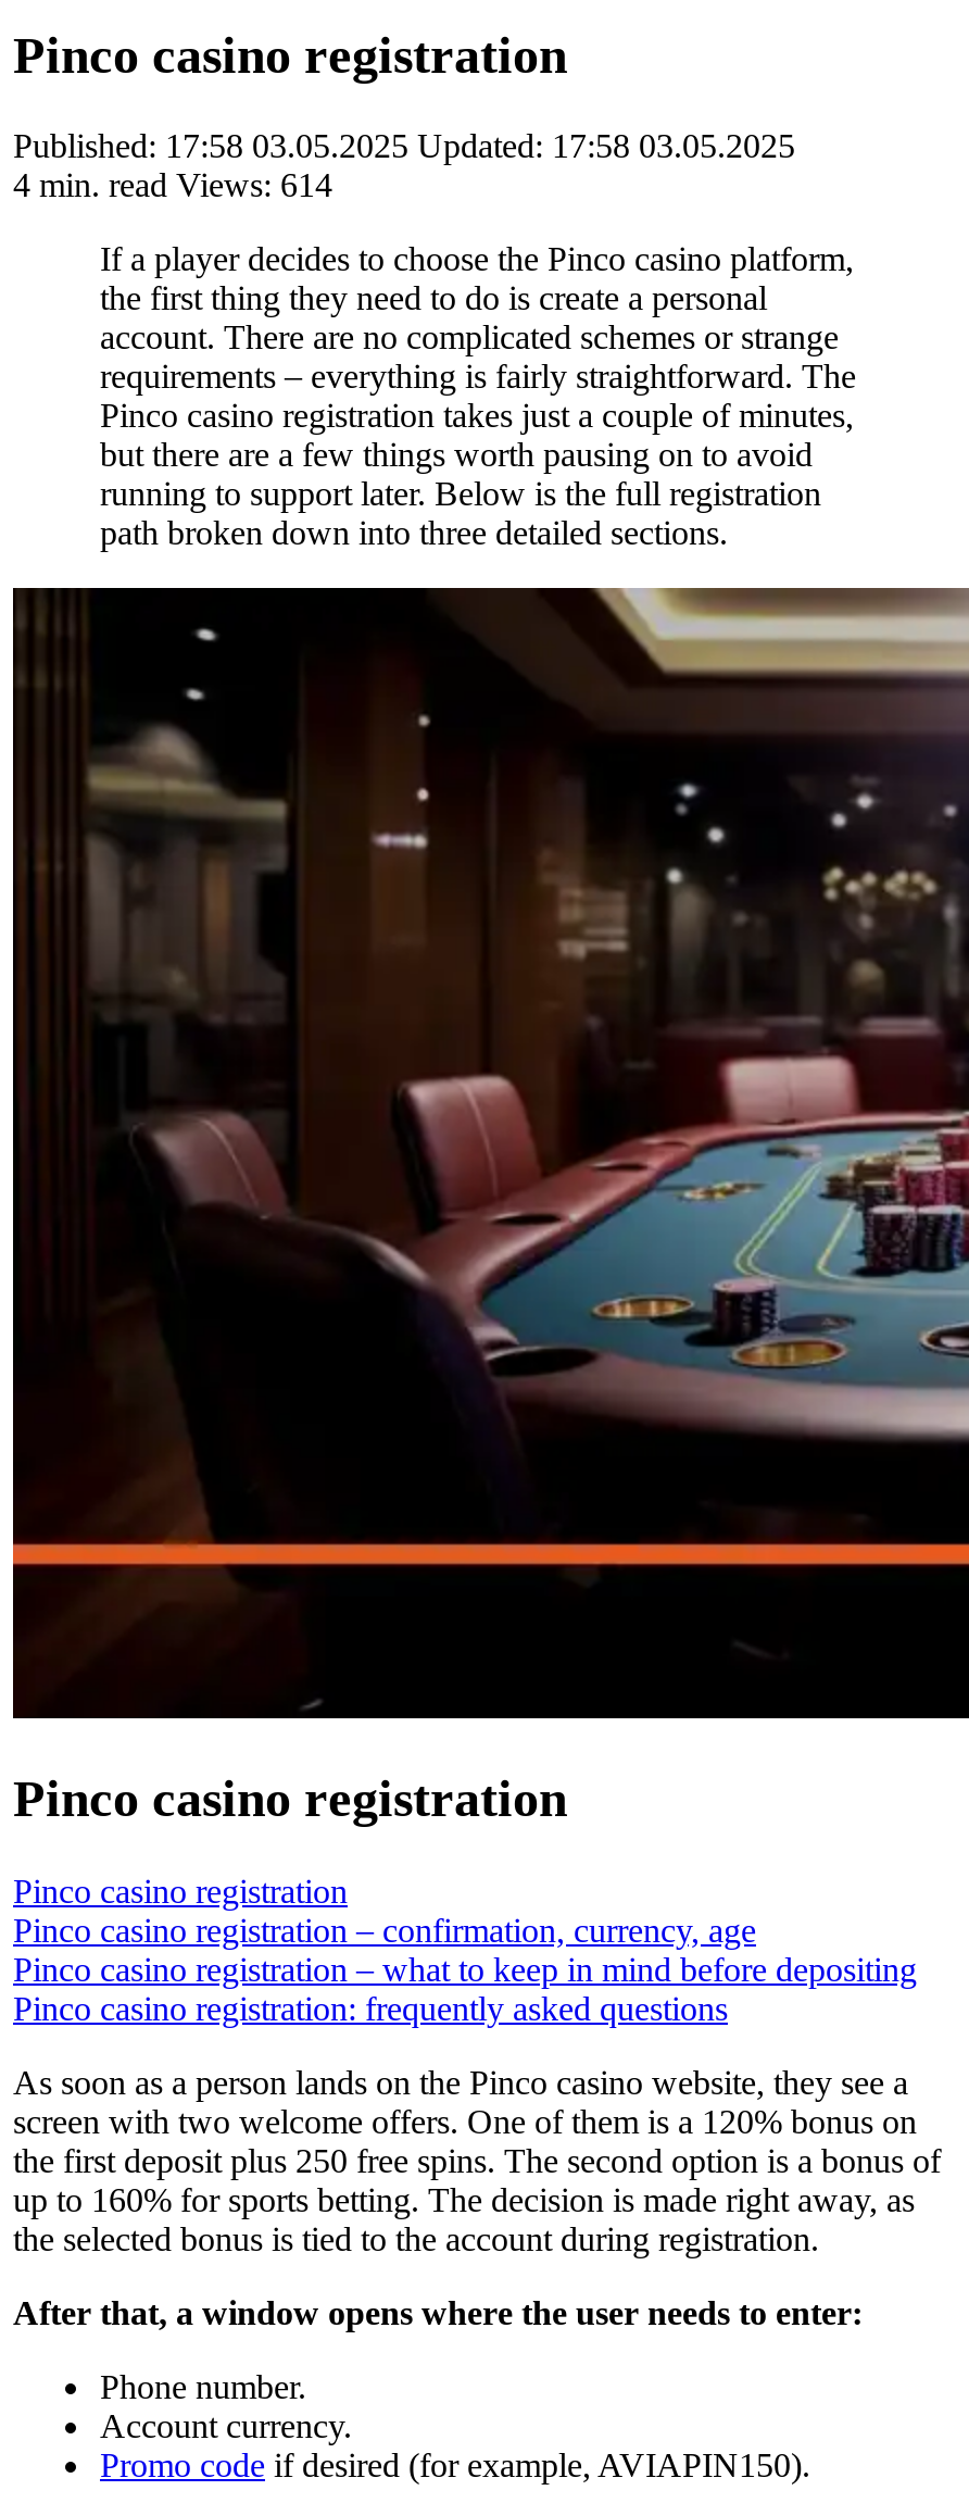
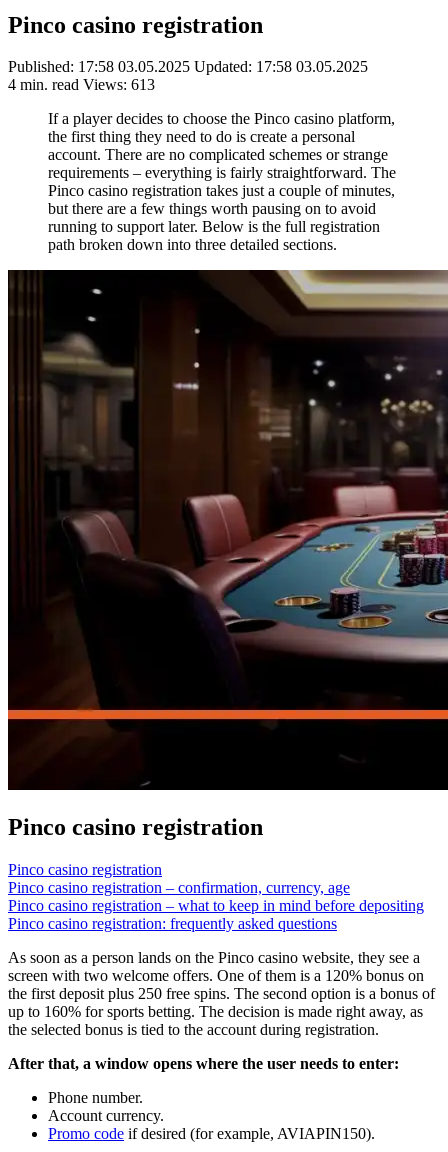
[13,167,332,204] 4 min. read Views: 614 -> [8,76,155,93] 4 min. read Views: 613

